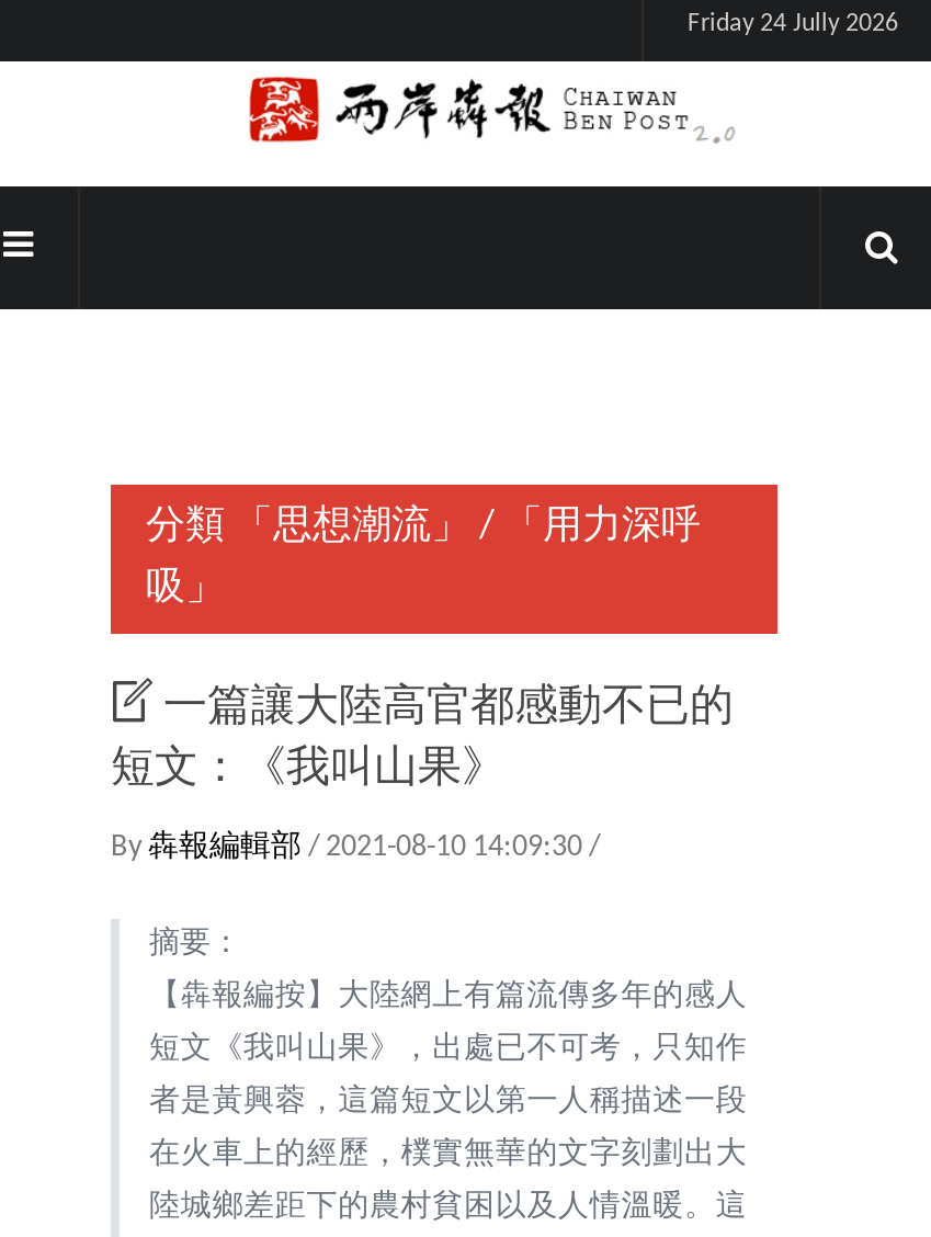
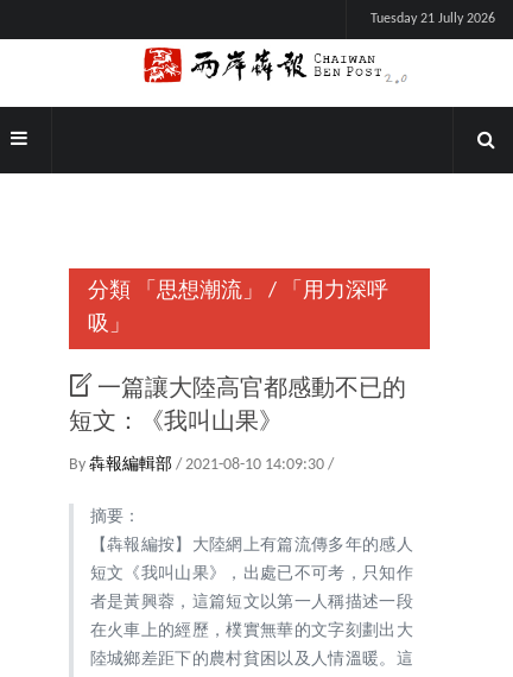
[688,11,898,37] Friday 24 Jully 2026 -> [370,12,495,26] Tuesday 21 Jully 2026

